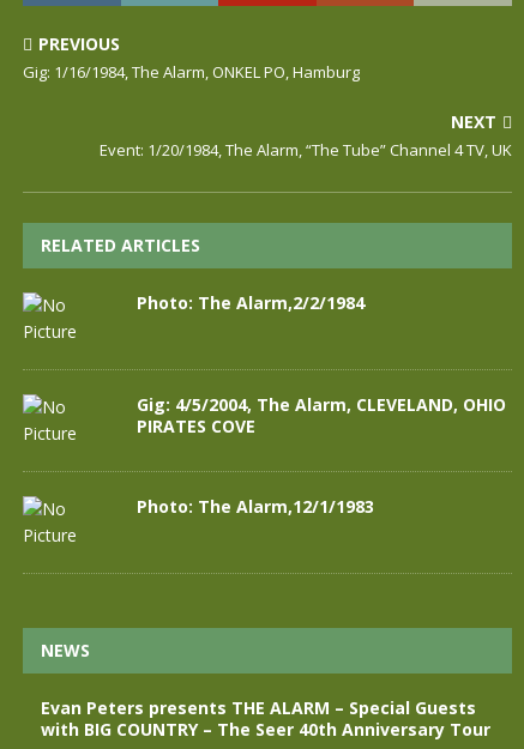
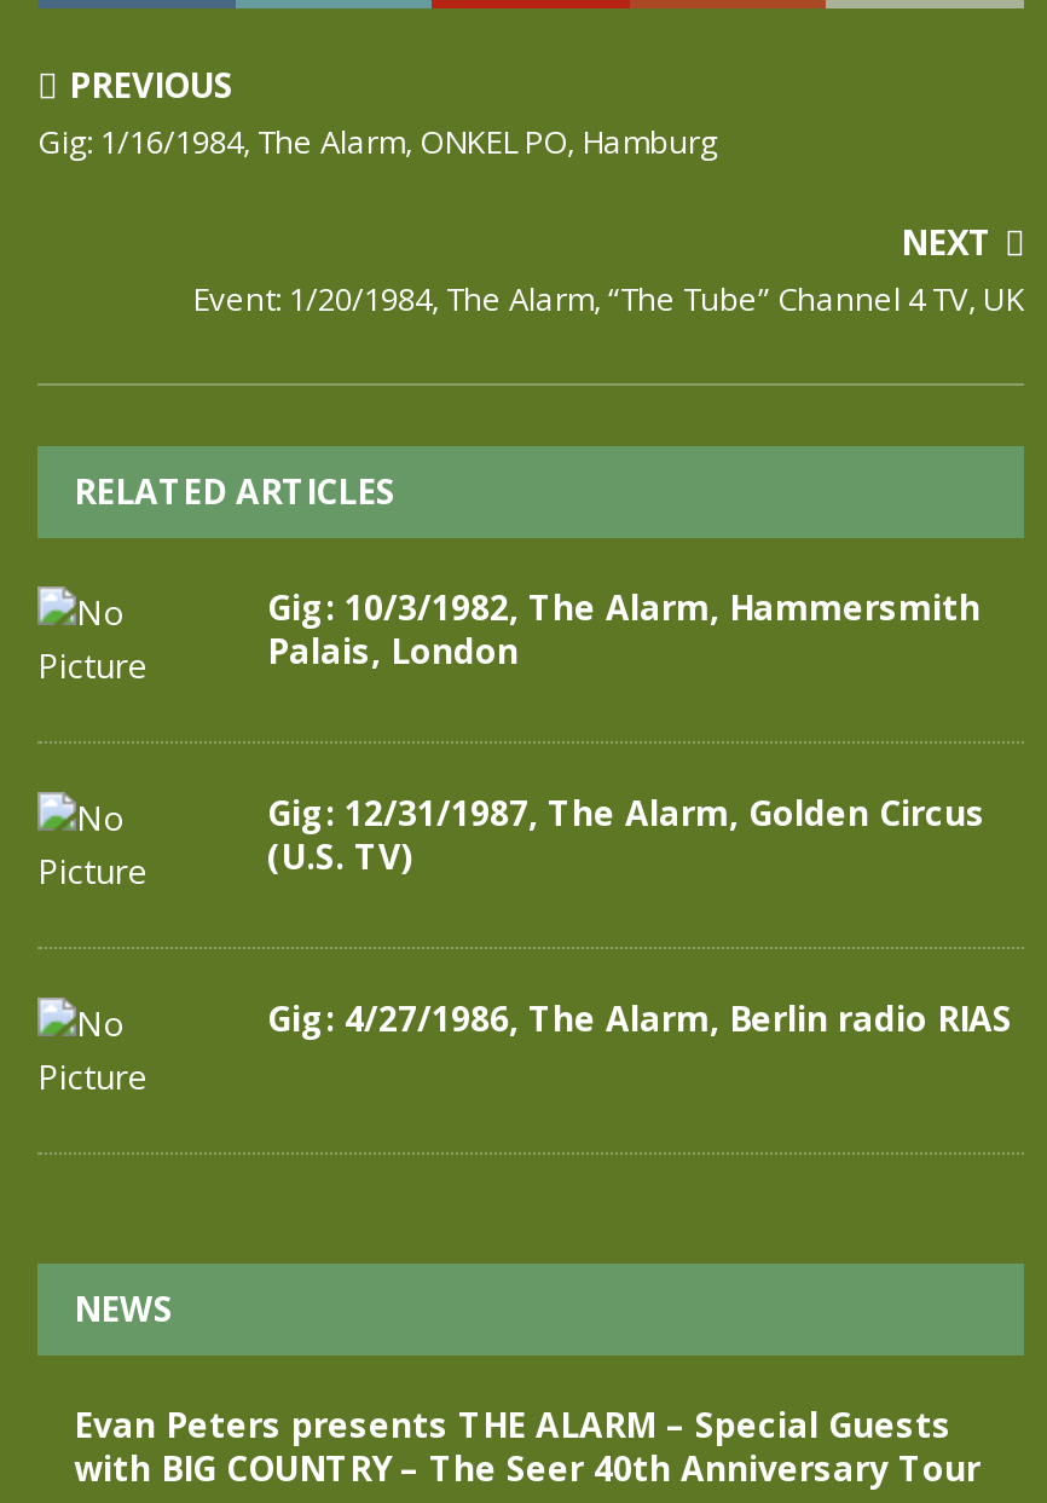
[137,291,365,314] Photo: The Alarm,2/2/1984 -> [267,584,981,674] Gig: 10/3/1982, The Alarm, Hammersmith | Palais, London
[137,393,506,437] Gig: 4/5/2004, The Alarm, CLEVELAND, OHIO | PIRATES COVE -> [267,790,985,879] Gig: 12/31/1987, The Alarm, Golden Circus | (U.S. TV)
[137,495,374,518] Photo: The Alarm,12/1/1983 -> [267,995,1012,1041] Gig: 4/27/1986, The Alarm, Berlin radio RIAS

